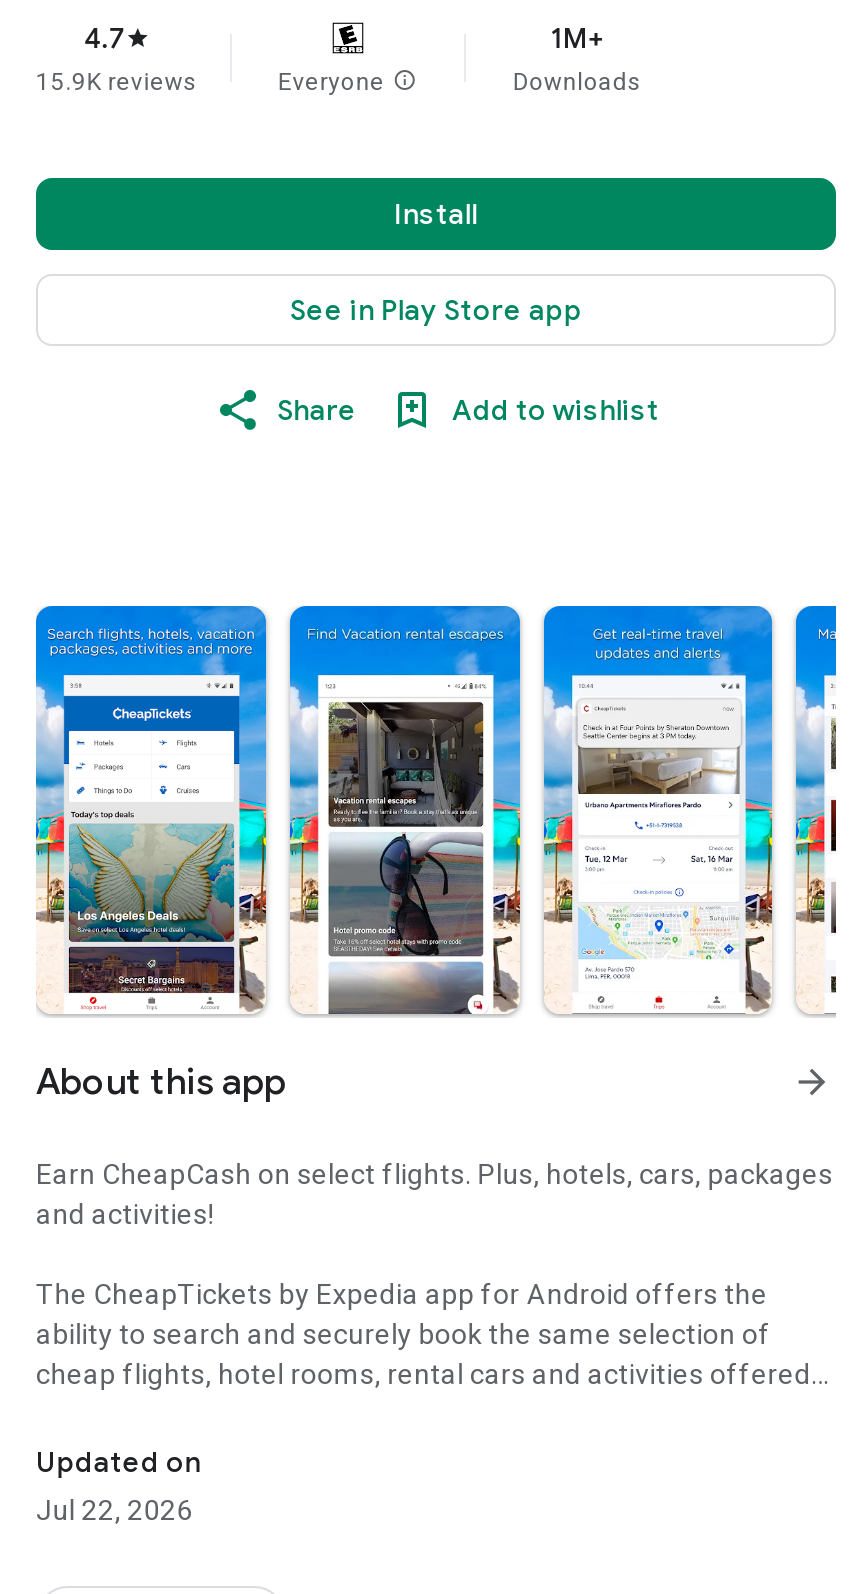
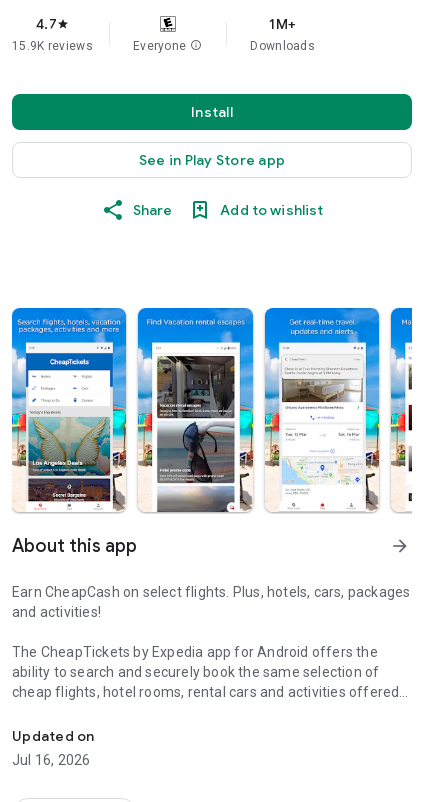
[36,1494,193,1526] Jul 22, 2026 -> [12,752,90,768] Jul 16, 2026

